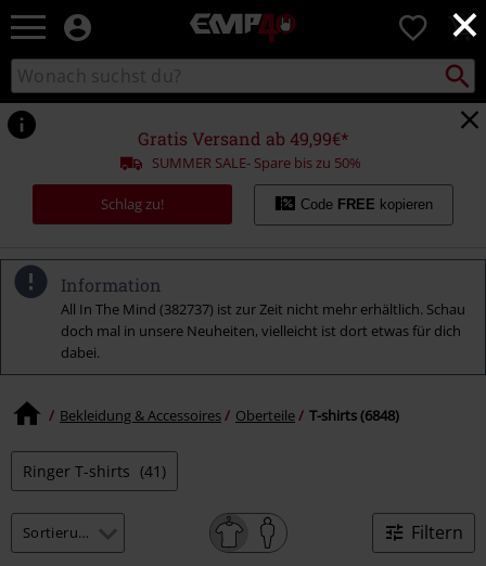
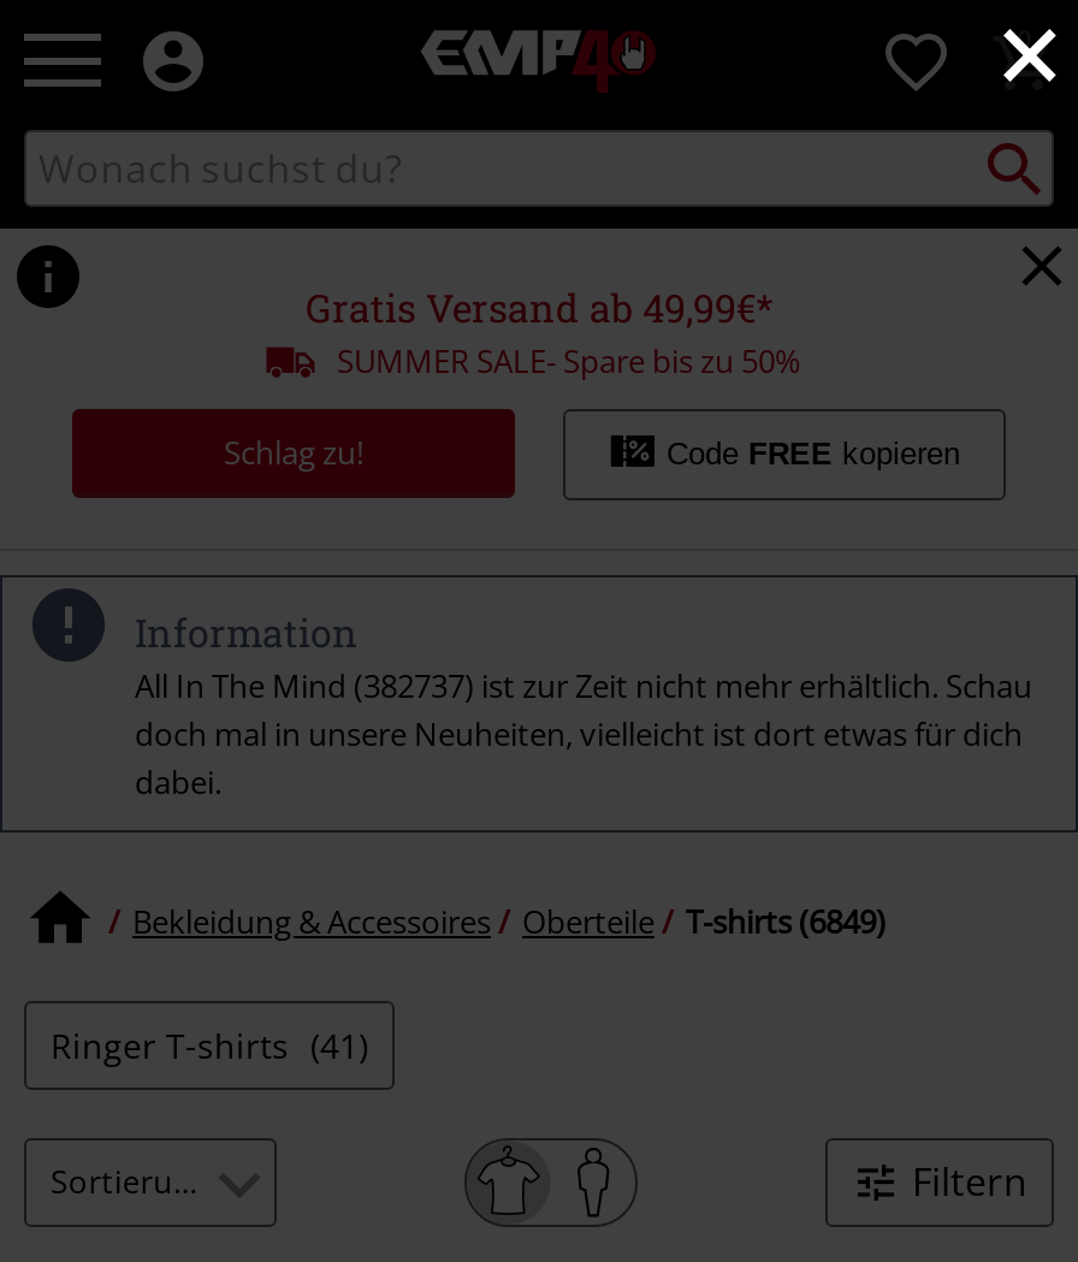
[60,406,399,425] Bekleidung & Accessoires Oberteile T-shirts (6848) -> [132,900,885,943] Bekleidung & Accessoires Oberteile T-shirts (6849)

